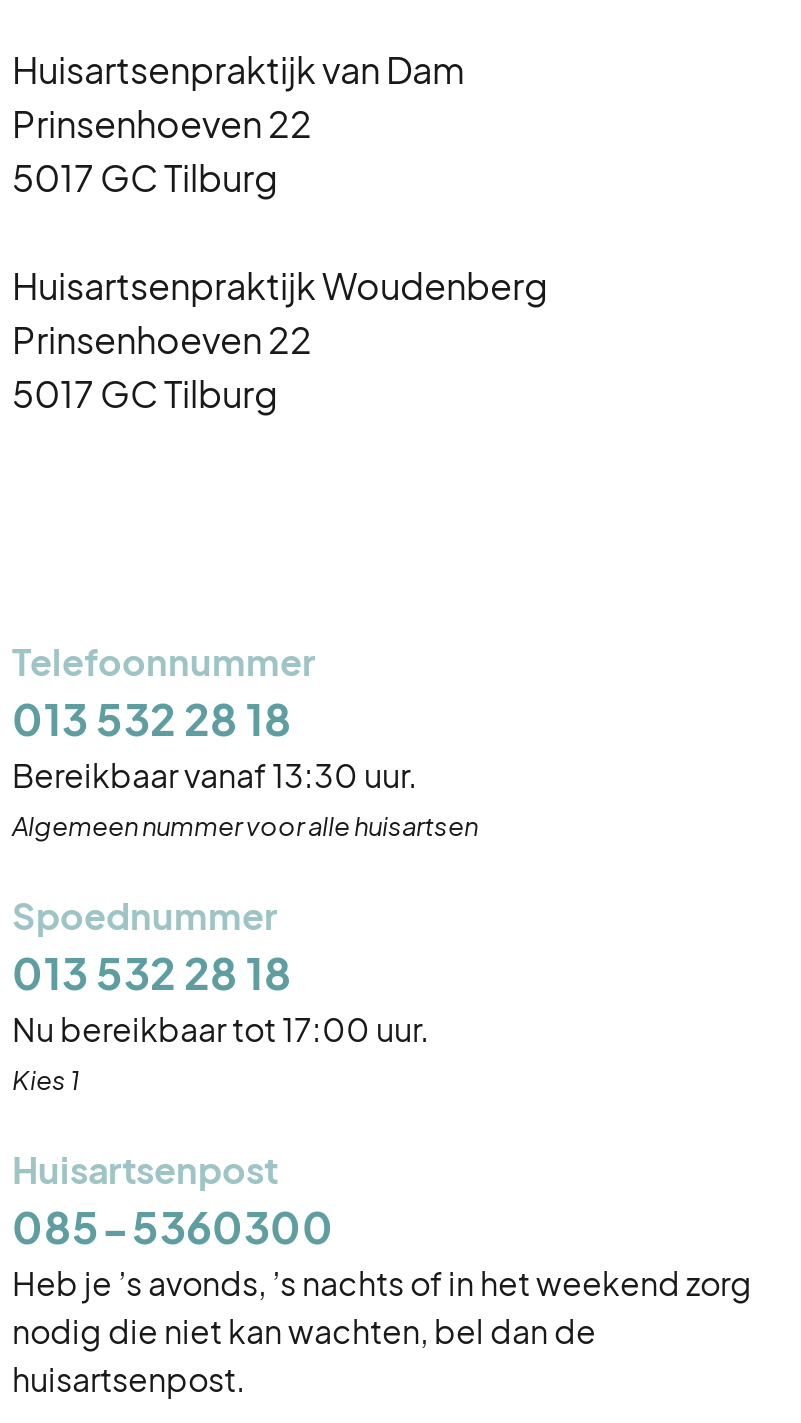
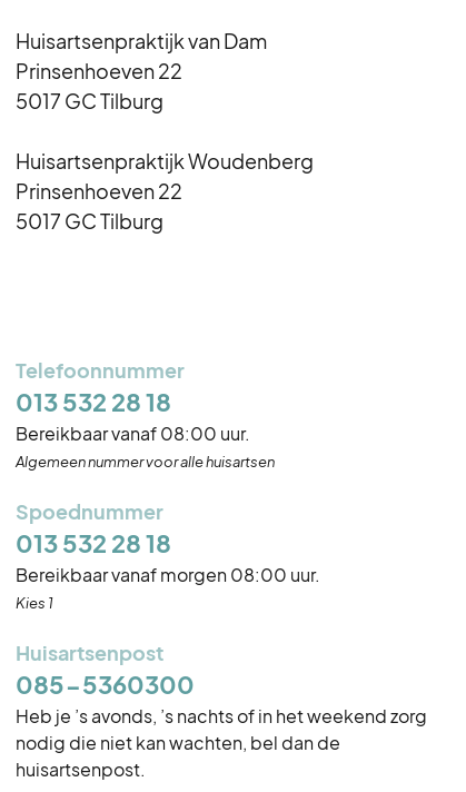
[12,753,418,795] Bereikbaar vanaf 13:30 uur. -> [16,421,250,444] Bereikbaar vanaf 08:00 uur.
[12,1007,430,1049] Nu bereikbaar tot 17:00 uur. -> [16,562,320,586] Bereikbaar vanaf morgen 08:00 uur.

